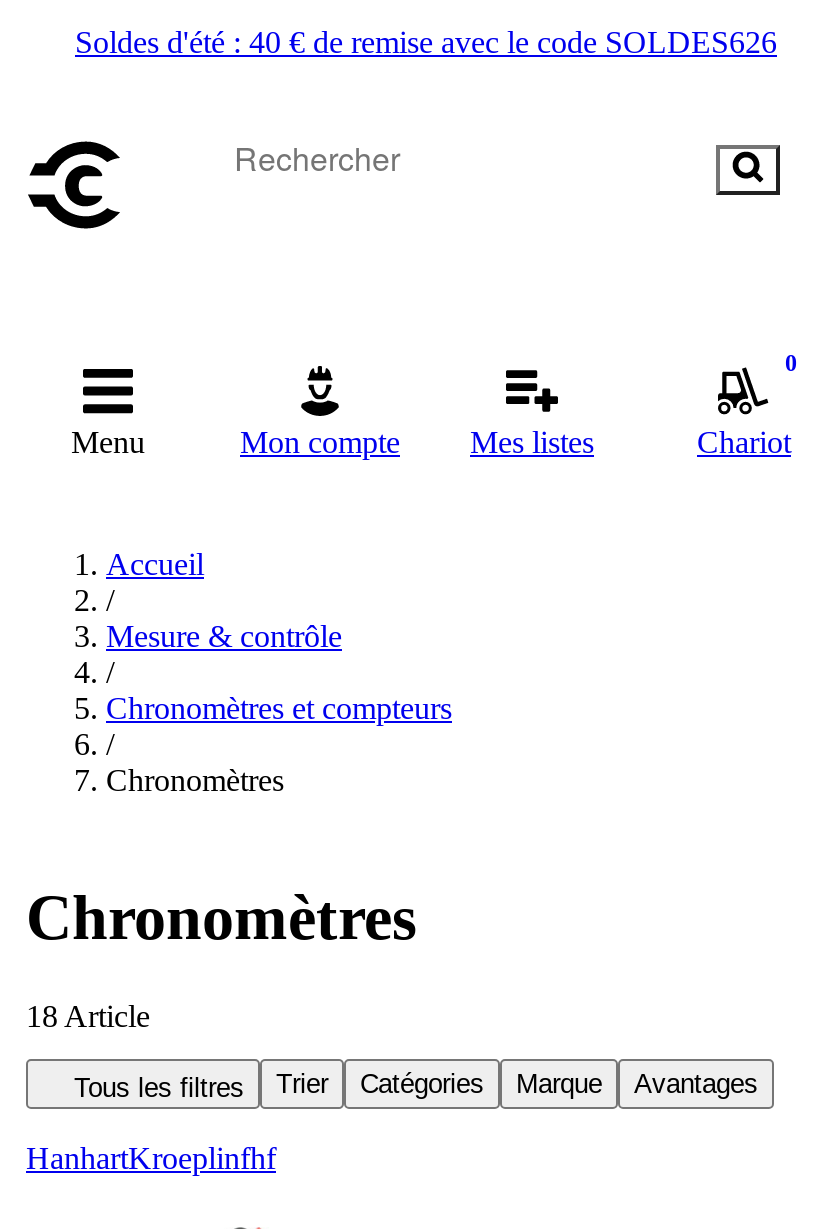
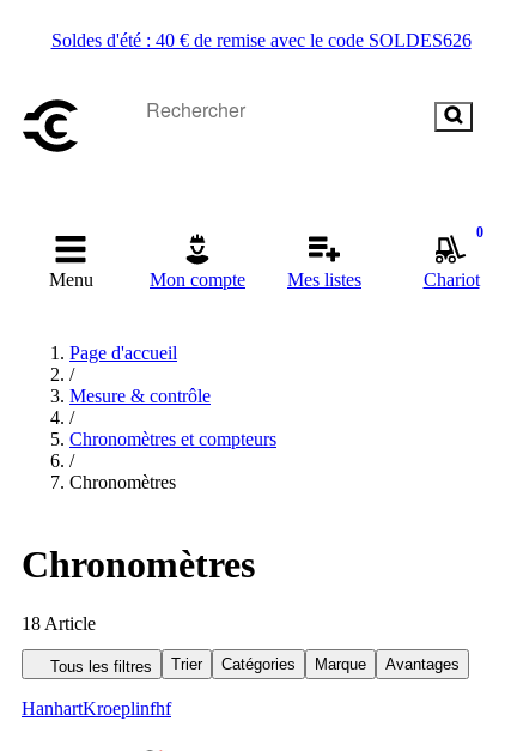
[106,547,204,581] Accueil -> [69,343,177,363] Page d'accueil

